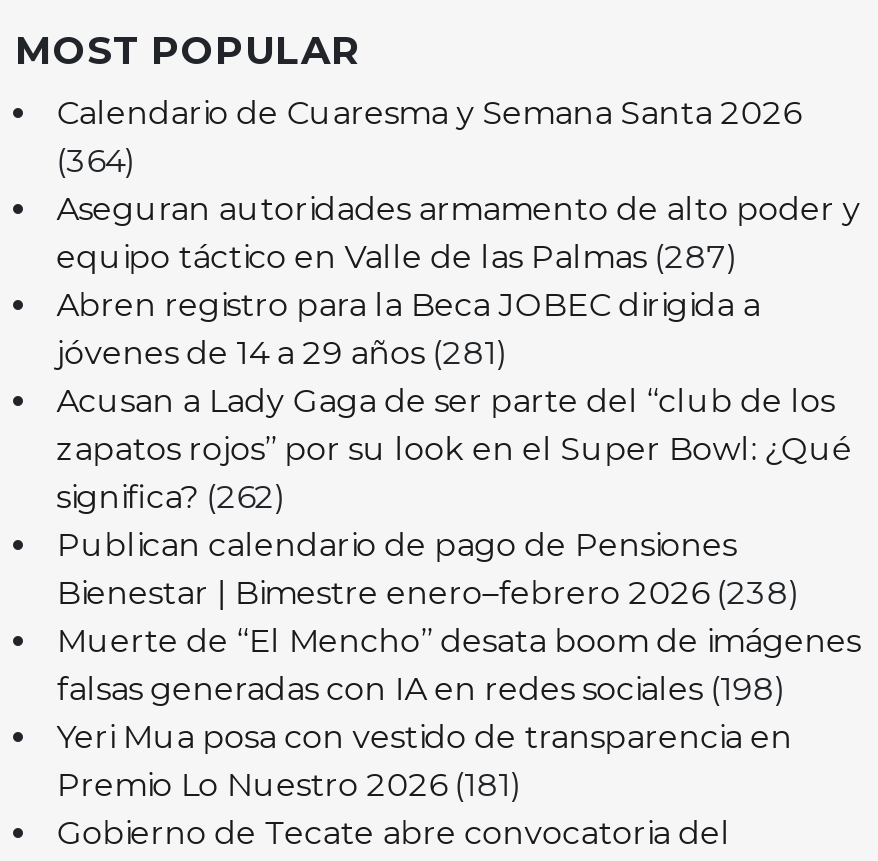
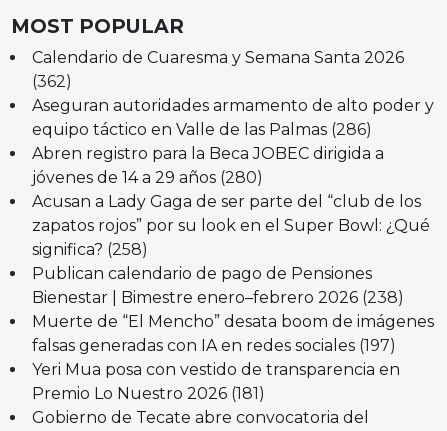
[57,142,137,180] (364) -> [32,72,72,91] (362)
[57,238,739,276] equipo táctico en Valle de las Palmas (287) -> [32,120,372,139] equipo táctico en Valle de las Palmas (286)
[57,334,509,372] jóvenes de 14 a 29 años (281) -> [32,168,263,187] jóvenes de 14 a 29 años (280)
[57,478,287,516] significa? (262) -> [32,240,148,259] significa? (258)
[57,670,787,708] falsas generadas con IA en redes sociales (198) -> [32,336,396,355] falsas generadas con IA en redes sociales (197)

